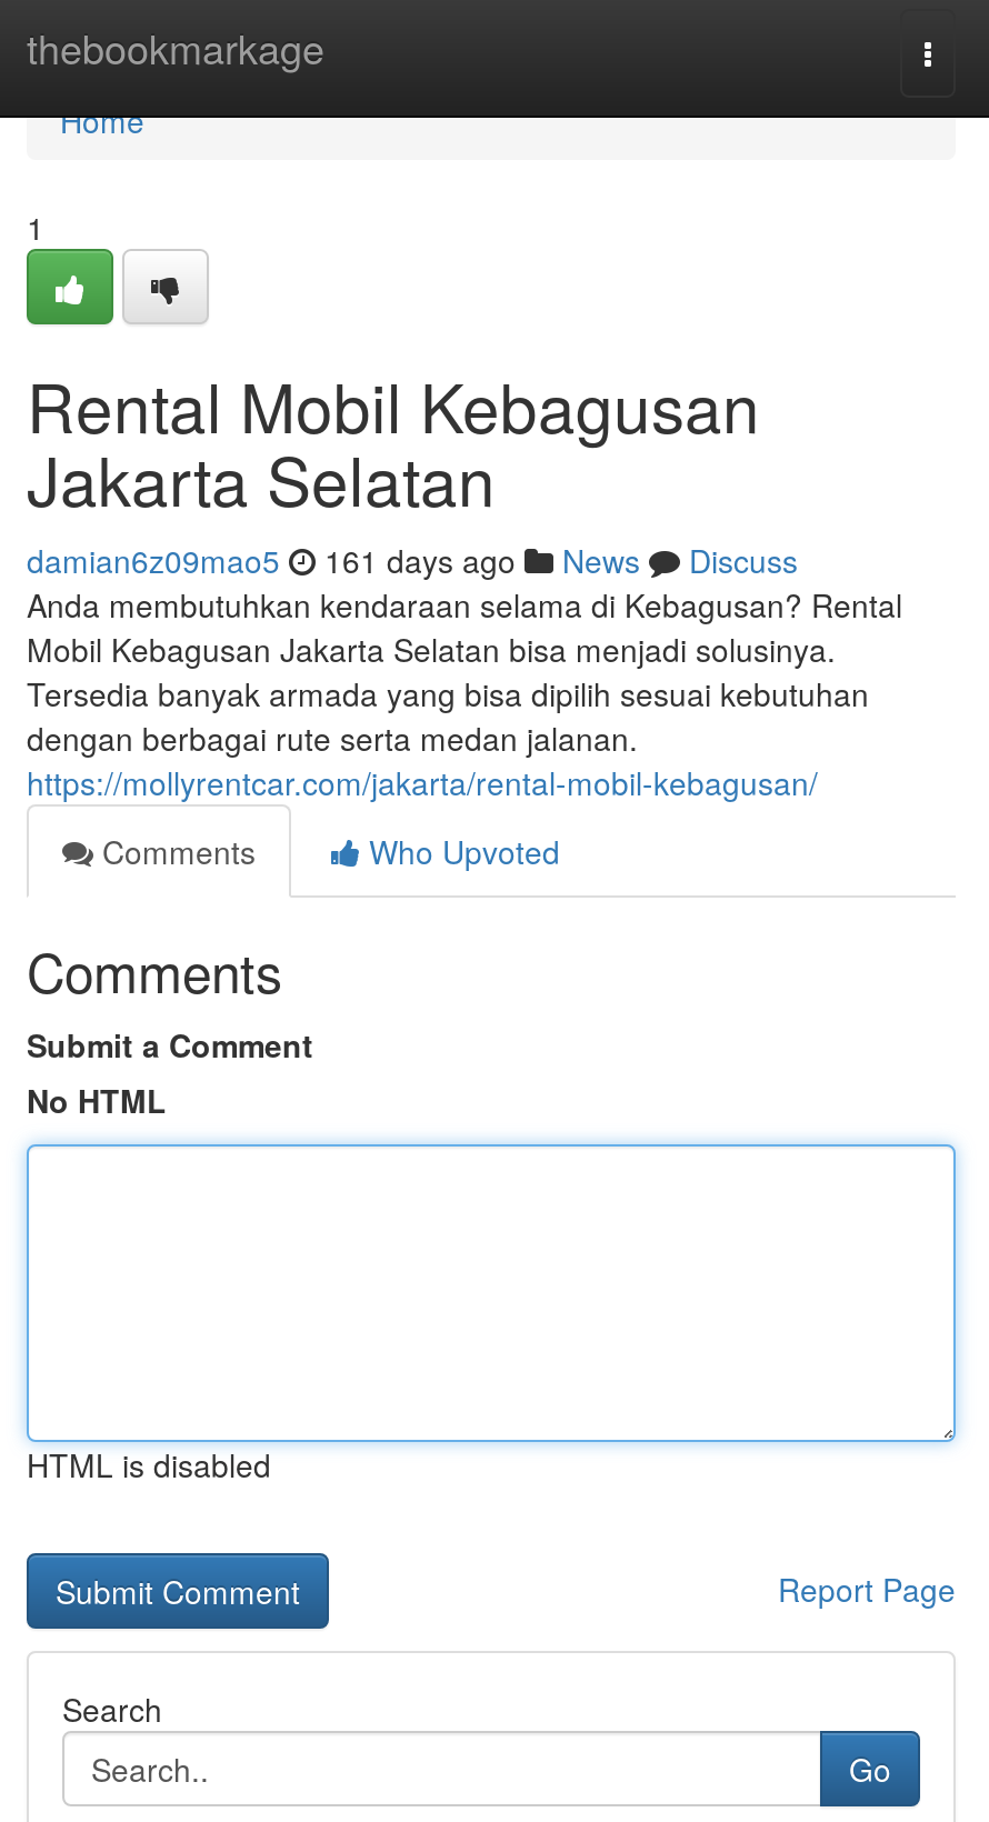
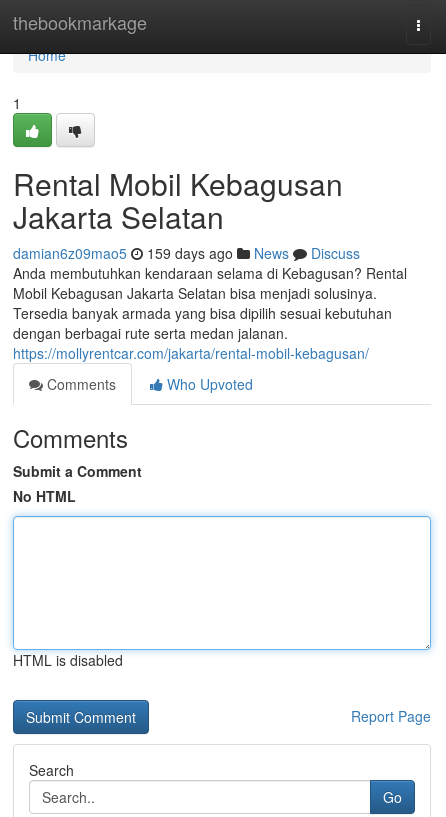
[27,538,798,582] damian6z09mao5 161 days ago News Discuss -> [13,243,360,263] damian6z09mao5 159 days ago News Discuss

